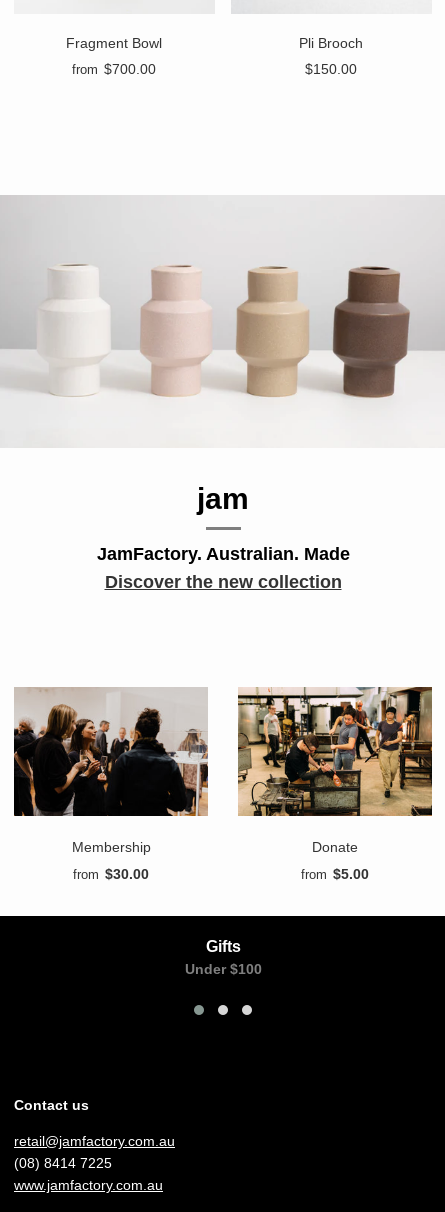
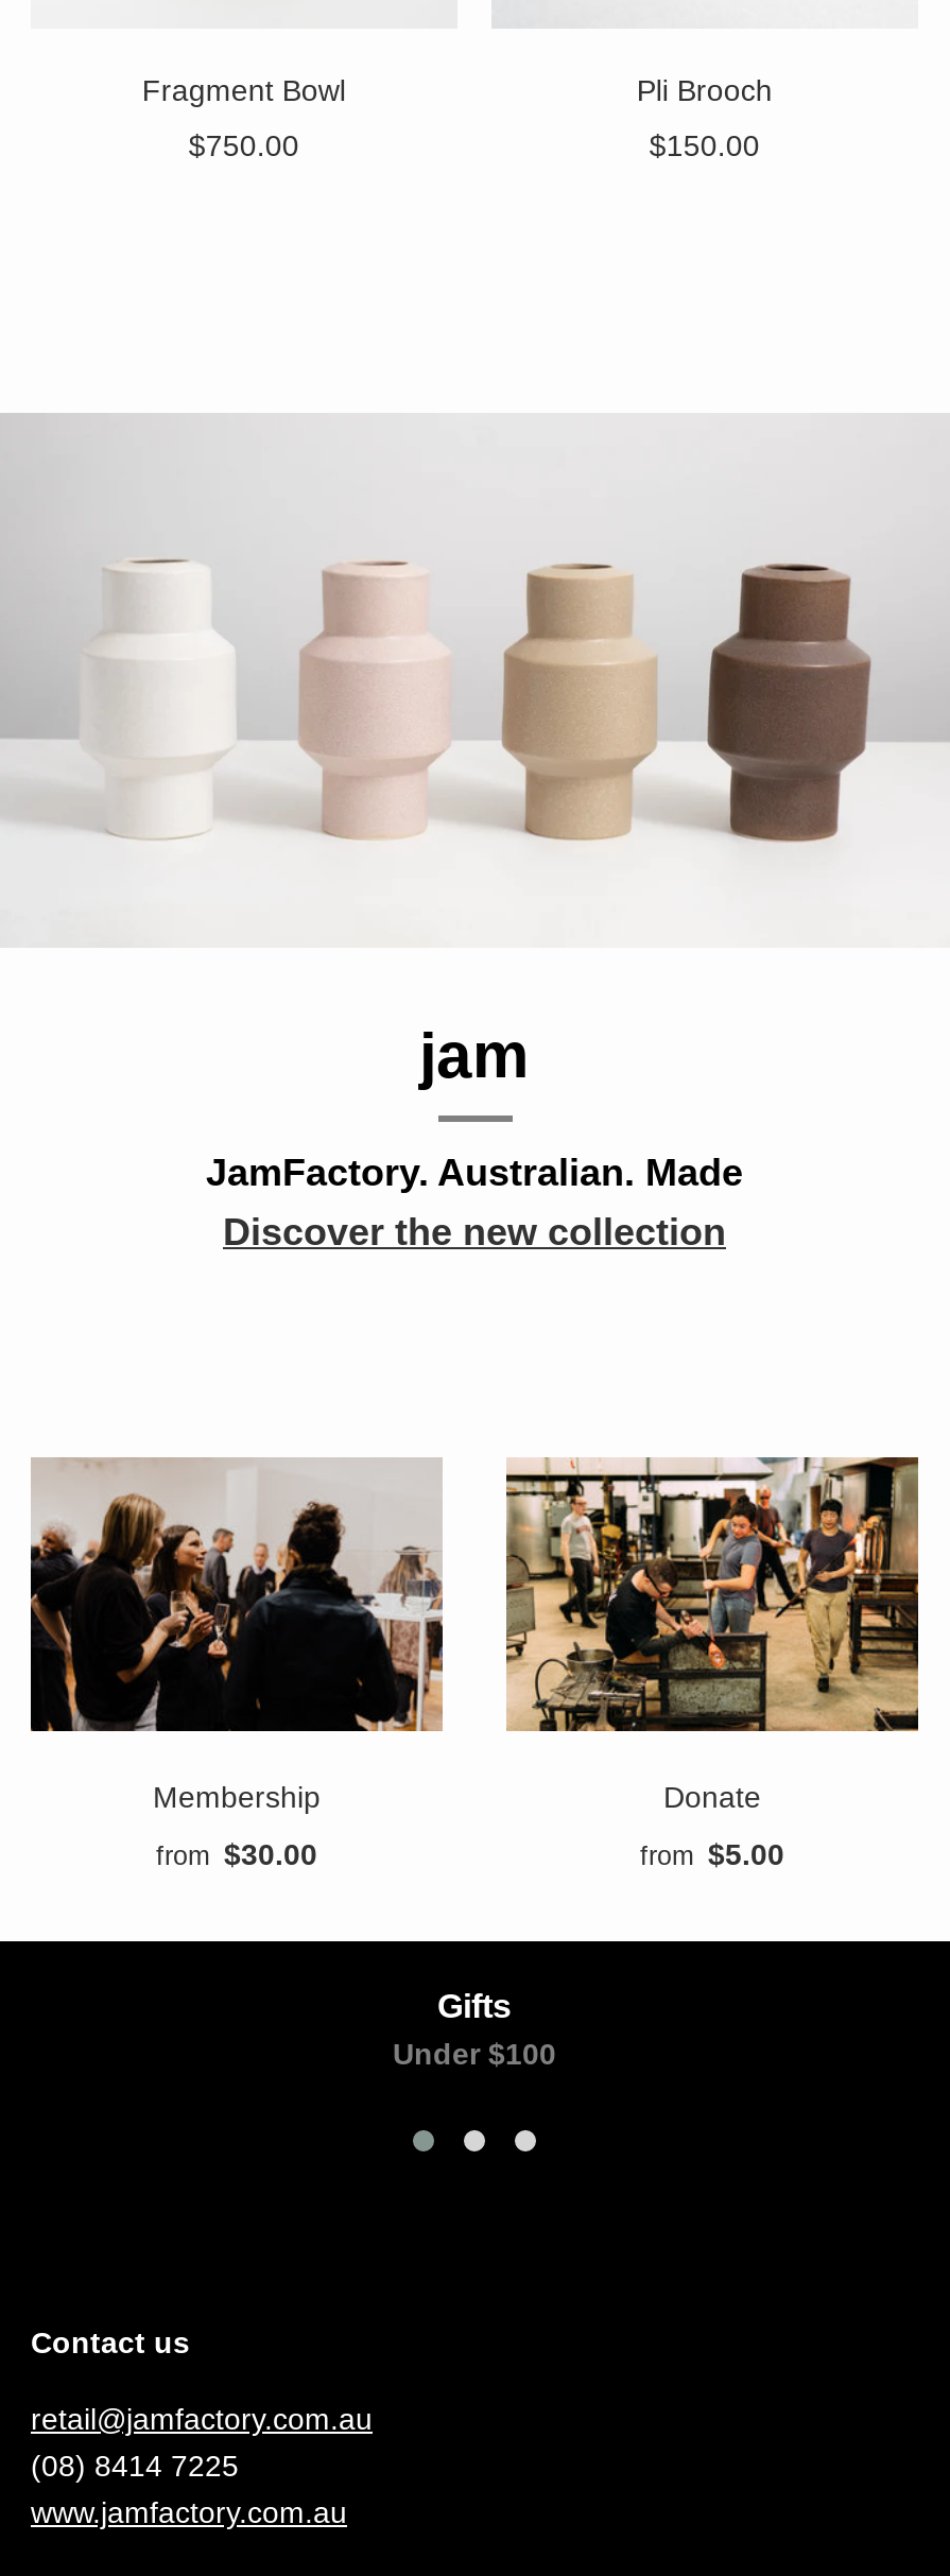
[72,61,156,77] from $700.00 -> [189,129,299,163] $750.00

